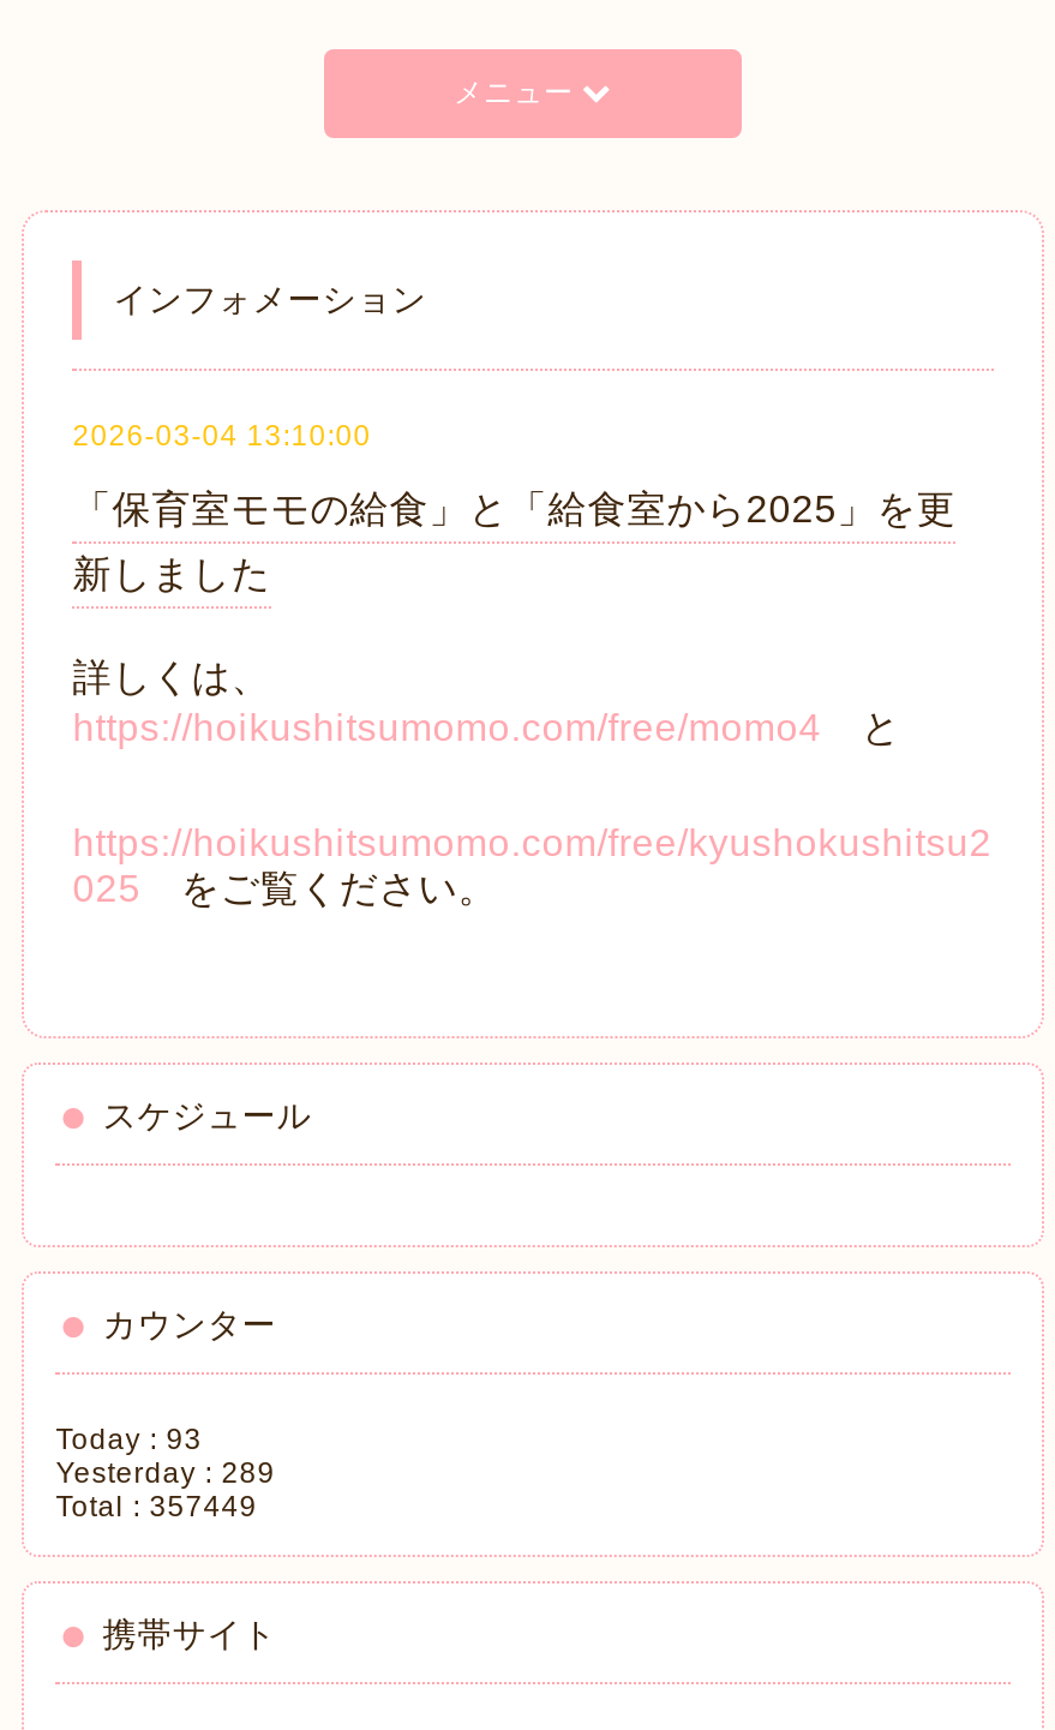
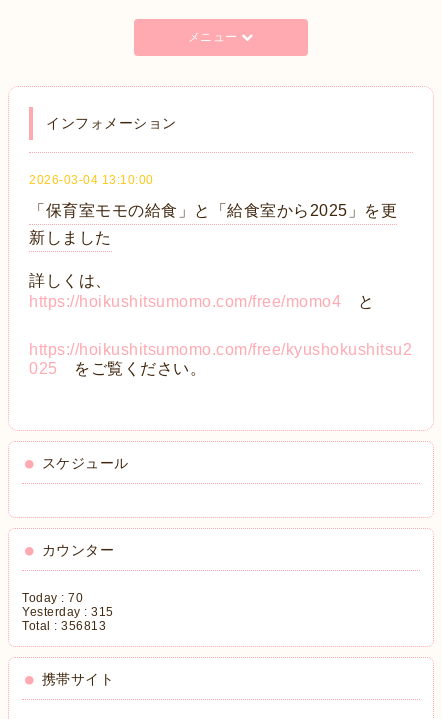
[56,1421,202,1455] Today : 93 -> [22,590,83,604] Today : 70
[56,1455,275,1489] Yesterday : 289 -> [22,604,114,618] Yesterday : 315
[56,1489,257,1522] Total : 357449 -> [22,618,106,632] Total : 356813

